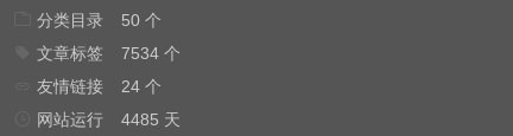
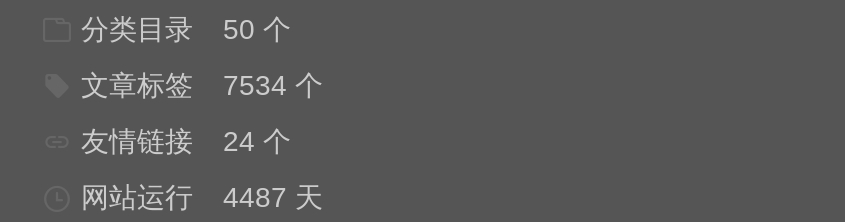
[37,110,181,129] 网站运行 4485 天 -> [81,182,323,214] 网站运行 4487 天

